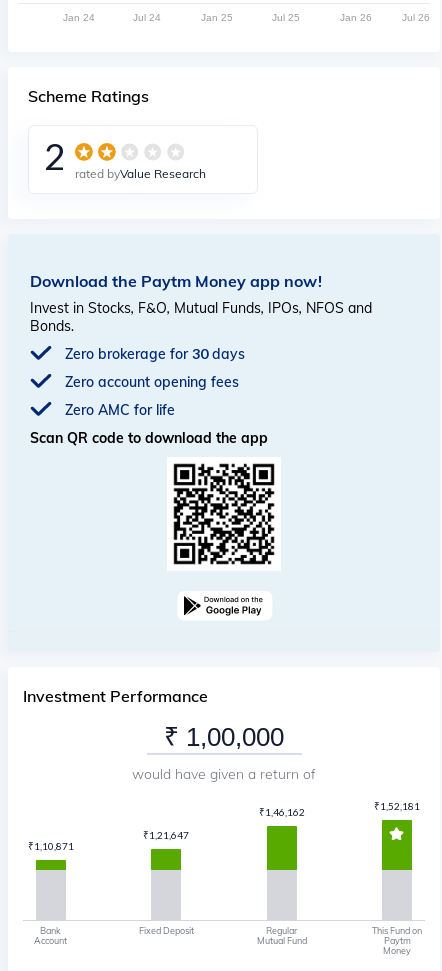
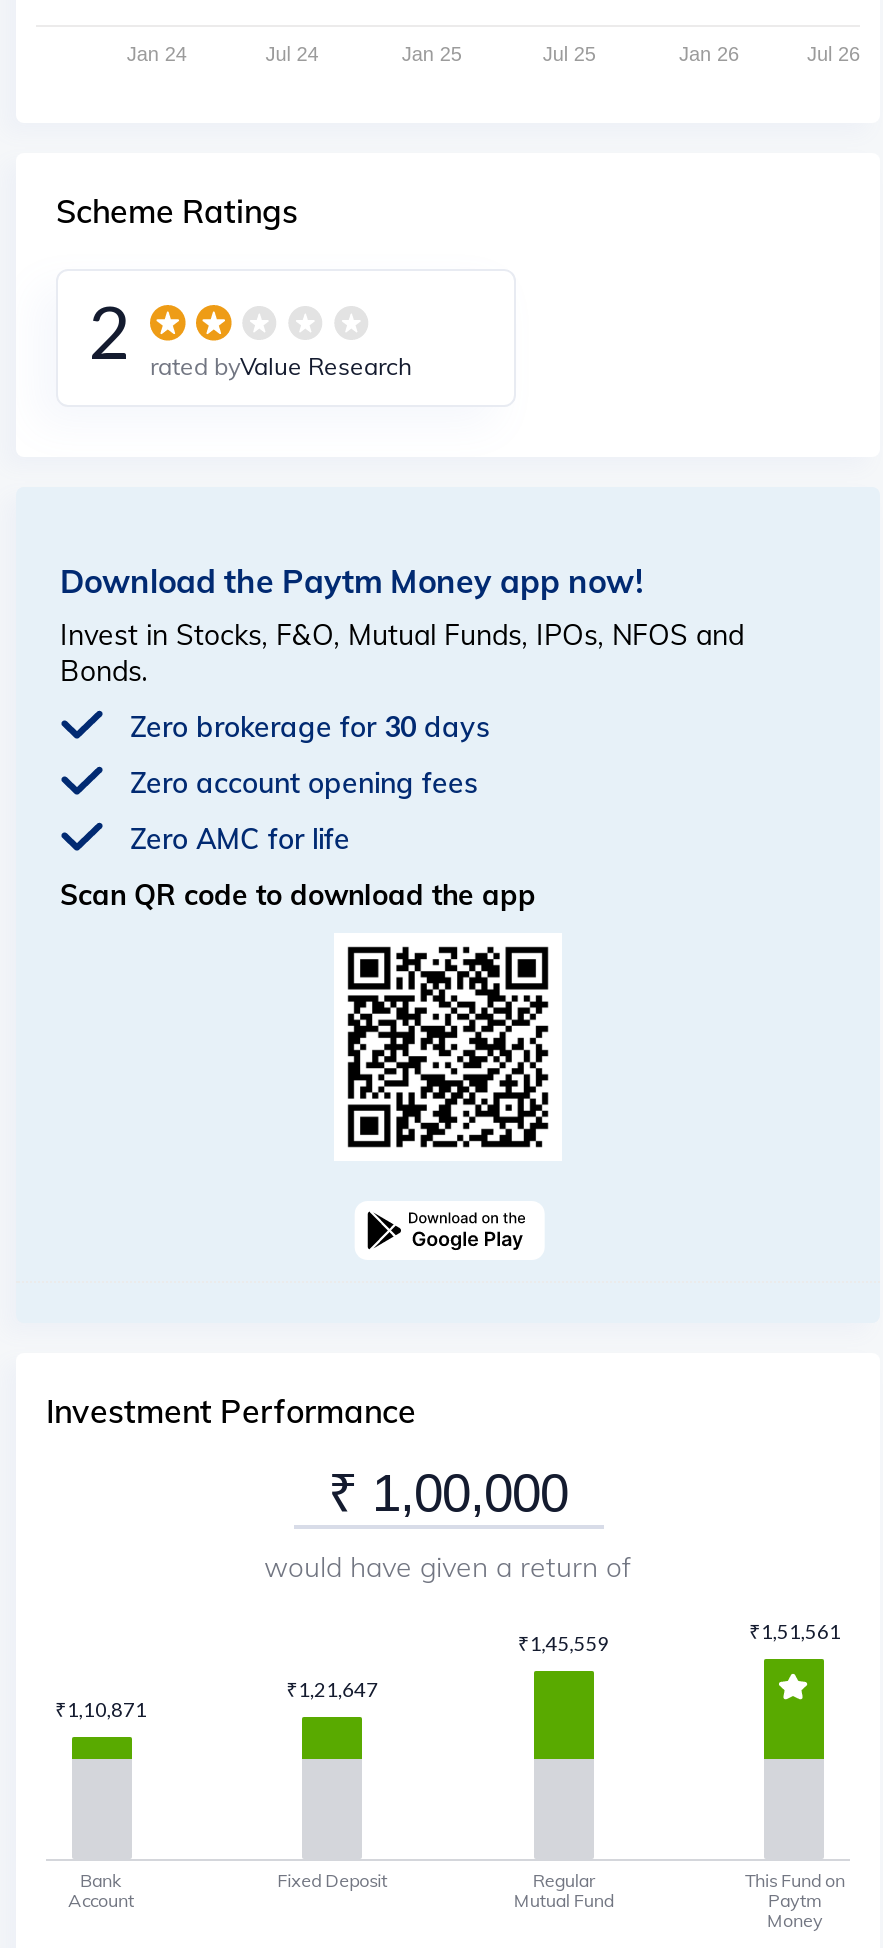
[259,806,305,819] ₹1,46,162 -> [518,1631,610,1657] ₹1,45,559
[374,800,420,813] ₹1,52,181 -> [749,1619,841,1645] ₹1,51,561

